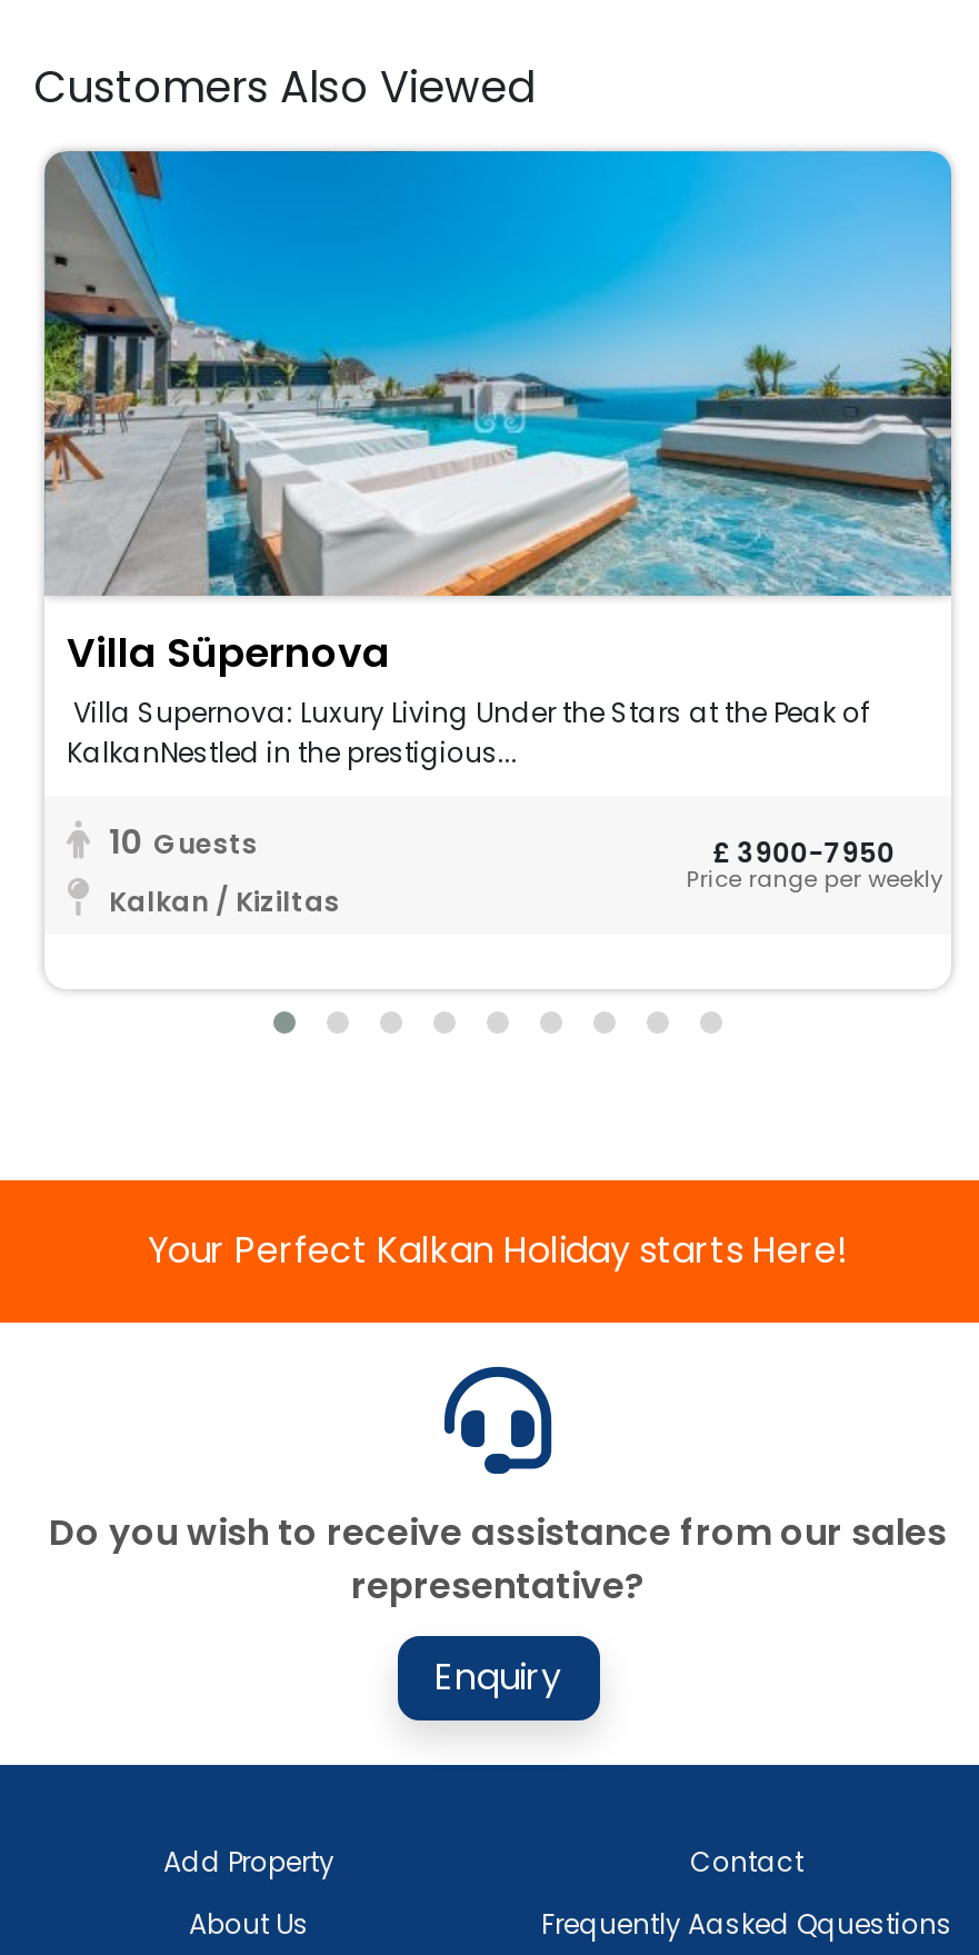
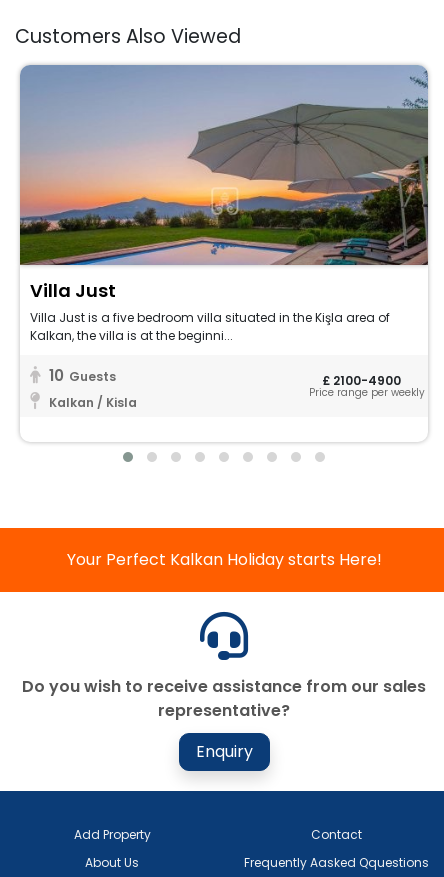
[42,149,953,771] [image] | Villa Süpernova | Villa Supernova: Luxury Living Under the Stars at the Peak of | KalkanNestled in the prestigious... -> [19,64,429,344] [image] | Villa Just | Villa Just is a five bedroom villa situated in the Kişla area of | Kalkan, the villa is at the beginni...
[713,834,895,871] £ 3900-7950 -> [322,372,401,389] £ 2100-4900
[109,882,340,920] Kalkan / Kiziltas -> [49,394,137,411] Kalkan / Kisla

